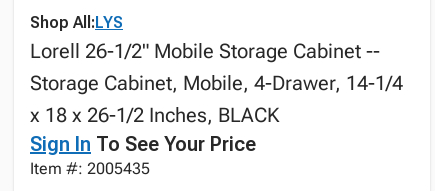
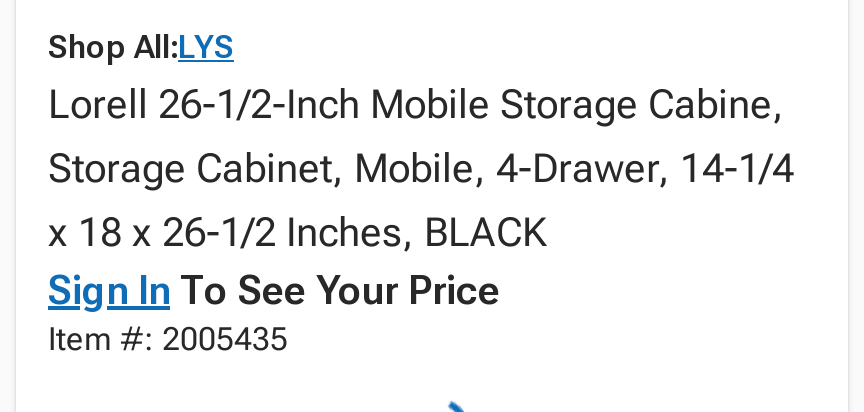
[30,39,380,63] Lorell 26-1/2" Mobile Storage Cabinet -- -> [48,80,784,128] Lorell 26-1/2-Inch Mobile Storage Cabine,

